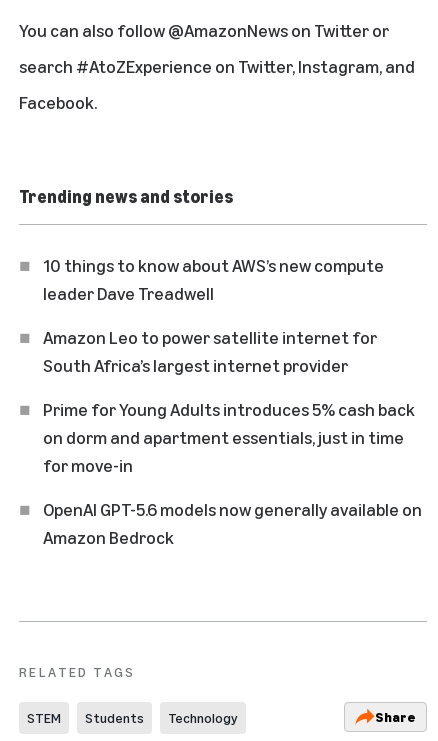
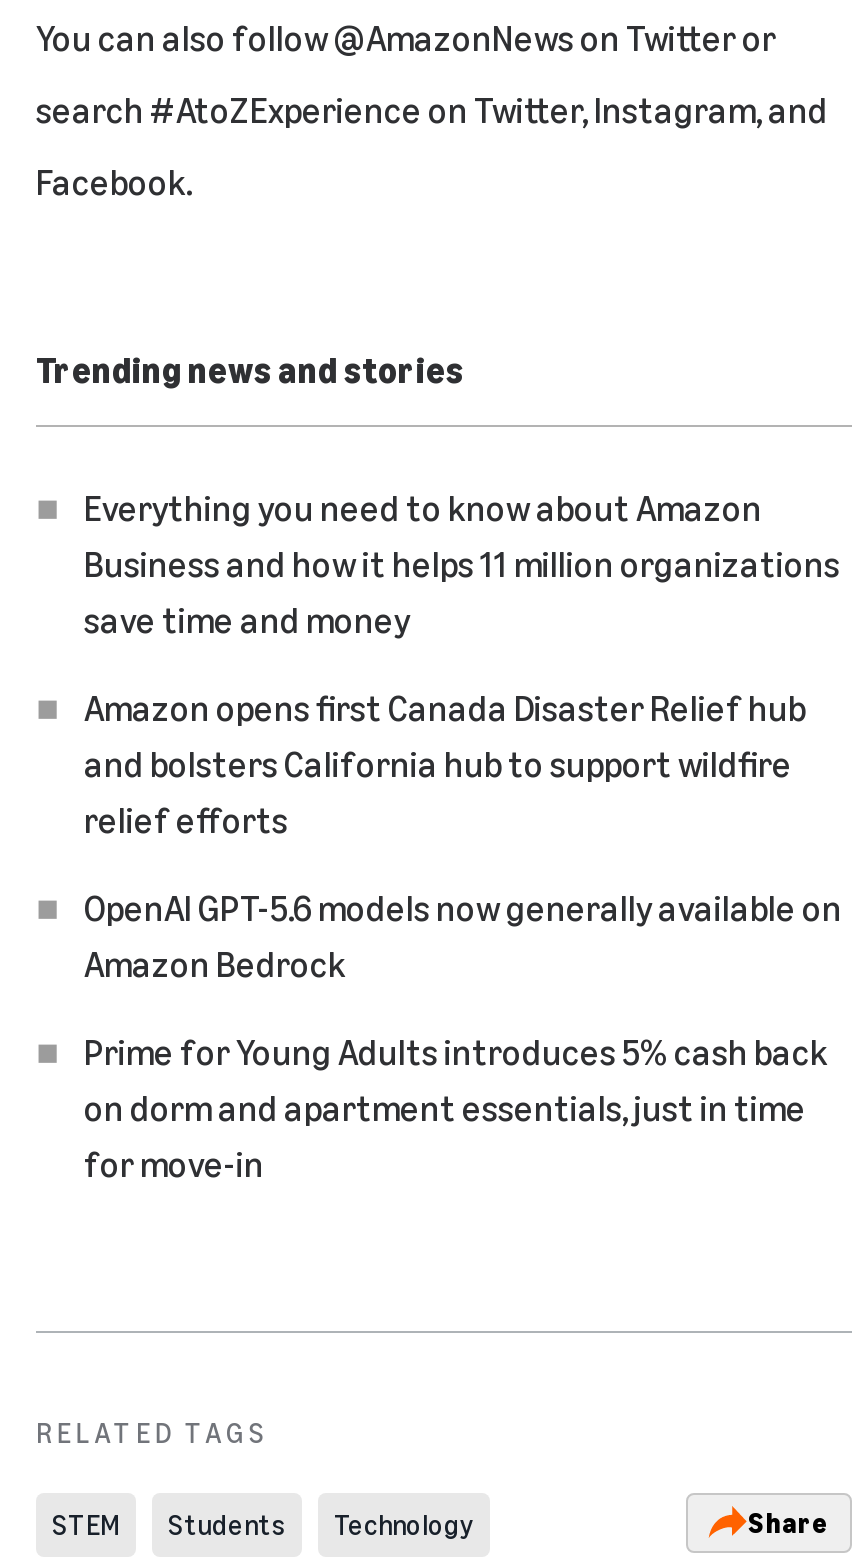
[43,254,384,376] 10 things to know about AWS’s new compute | leader Dave Treadwell | Amazon Leo to power satellite internet for | South Africa’s largest internet provider -> [84,485,840,841] Everything you need to know about Amazon | Business and how it helps 11 million organizations | save time and money | Amazon opens first Canada Disaster Relief hub | and bolsters California hub to support wildfire | relief efforts
moved [43,398,415,476] -> [84,1029,828,1185]: Prime for Young Adults introduces 5% cash back | on dorm and apartment essentials, just in time | for move-in
moved [43,498,422,548] -> [84,885,842,985]: OpenAI GPT-5.6 models now generally available on | Amazon Bedrock

